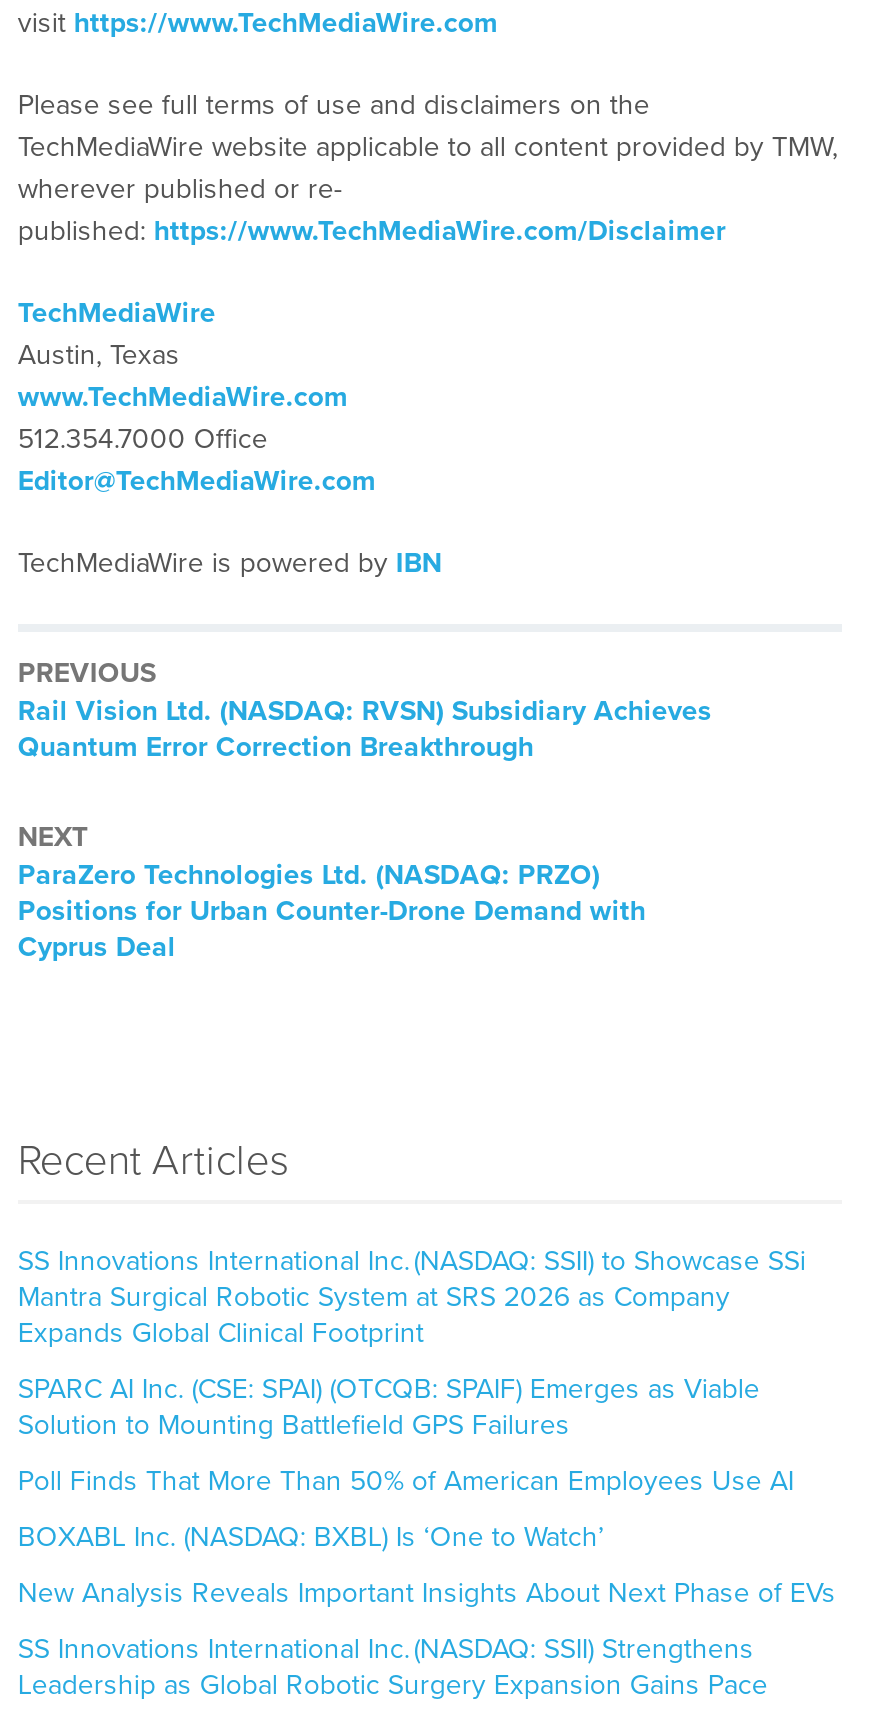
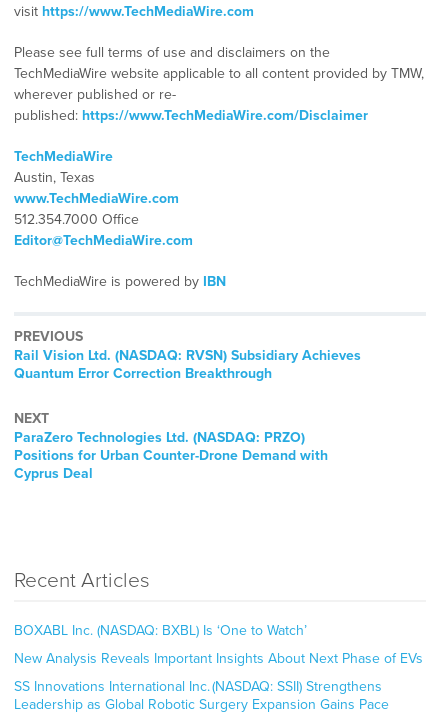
[18,1245,806,1499] SS Innovations International Inc. (NASDAQ: SSII) to Showcase SSi | Mantra Surgical Robotic System at SRS 2026 as Company | Expands Global Clinical Footprint | SPARC AI Inc. (CSE: SPAI) (OTCQB: SPAIF) Emerges as Viable | Solution to Mounting Battlefield GPS Failures | Poll Finds That More Than 50% of American Employees Use AI -> none

